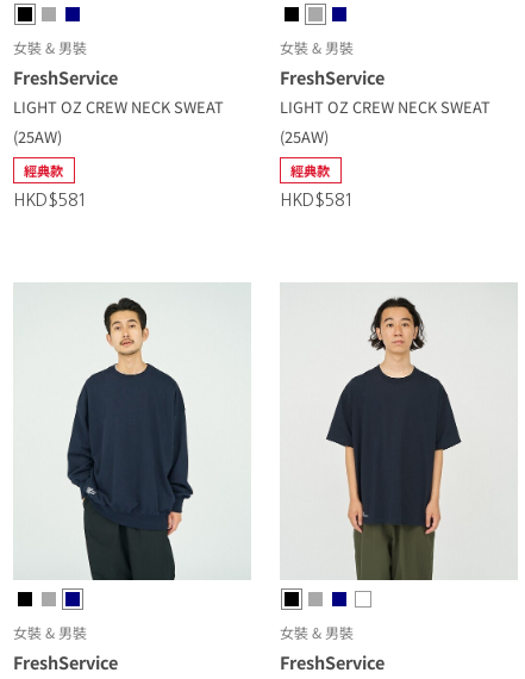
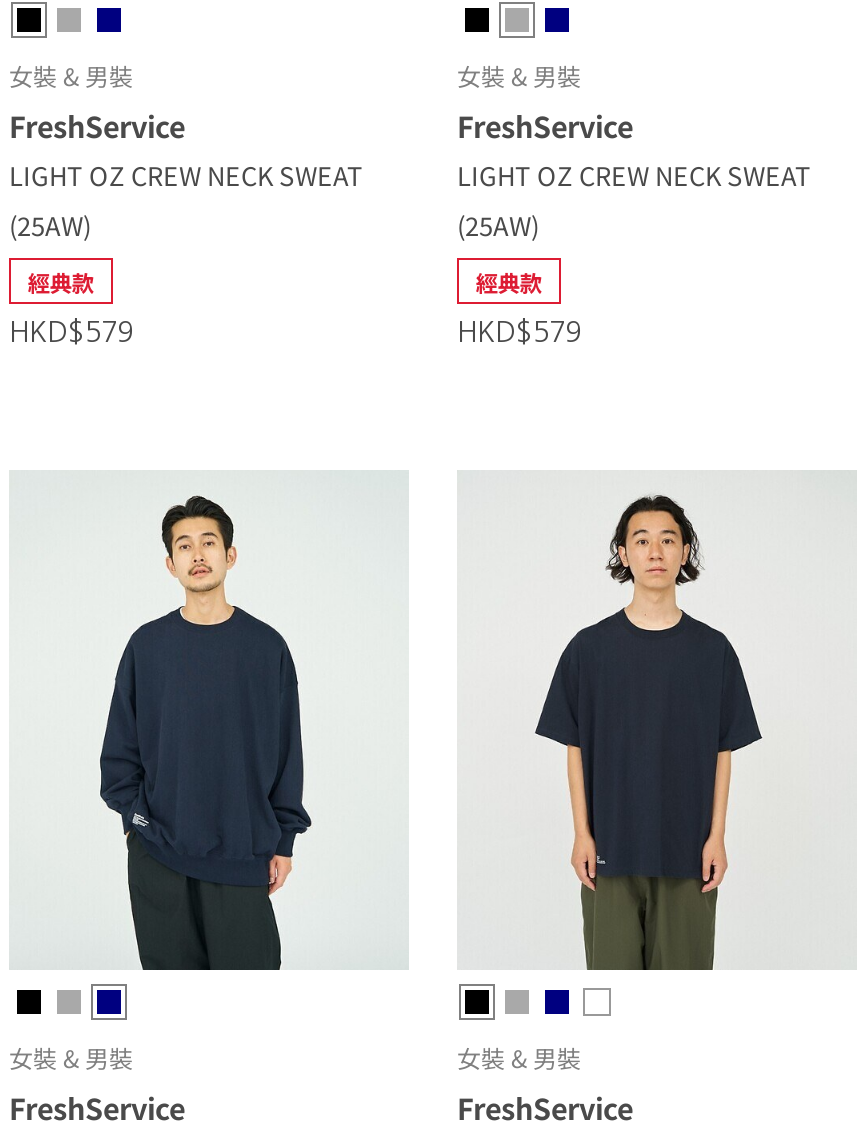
[13,192,87,208] HKD$581 -> [9,318,133,346] HKD$579
[280,192,354,208] HKD$581 -> [457,318,581,346] HKD$579

